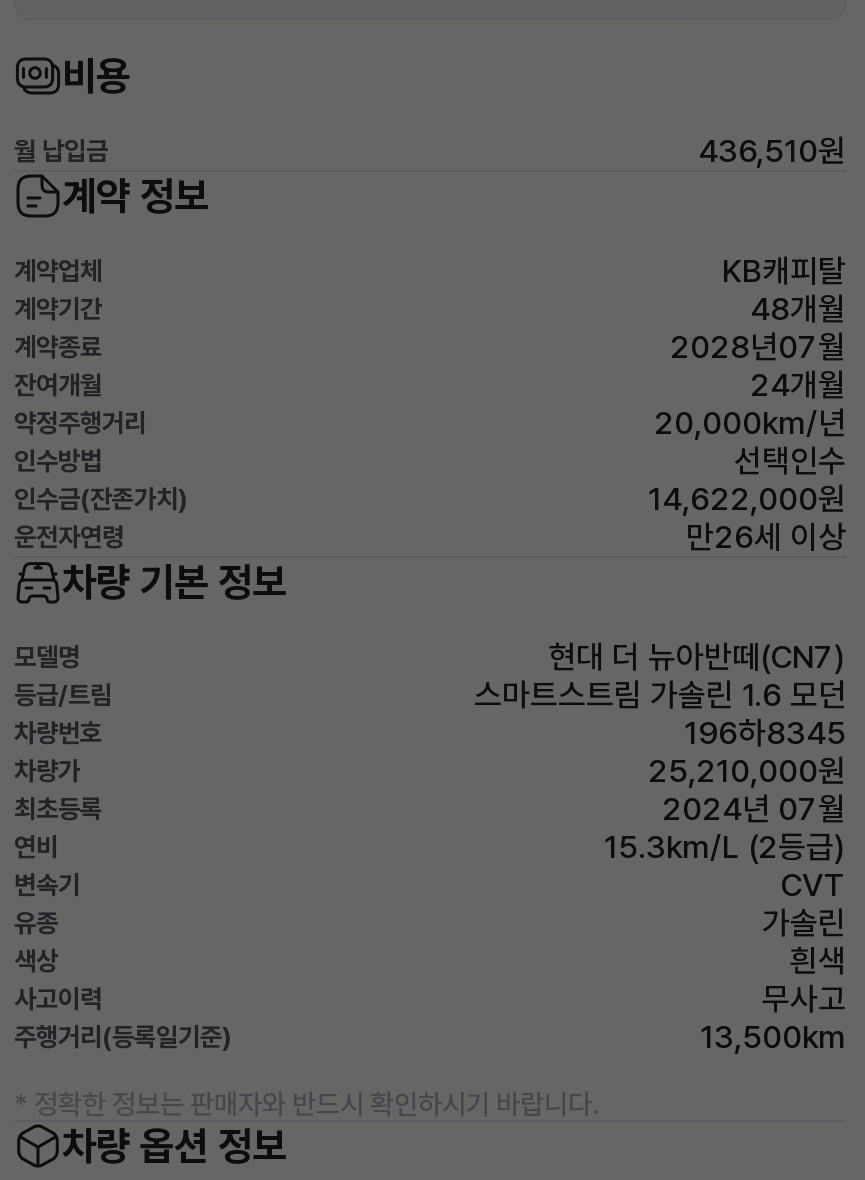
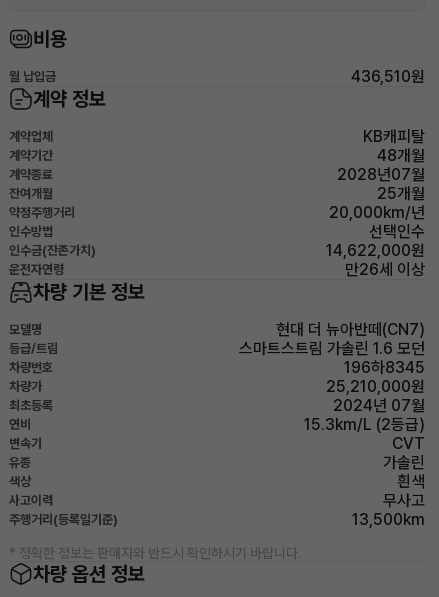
[750,366,846,404] 24개월 -> [377,184,425,203] 25개월

